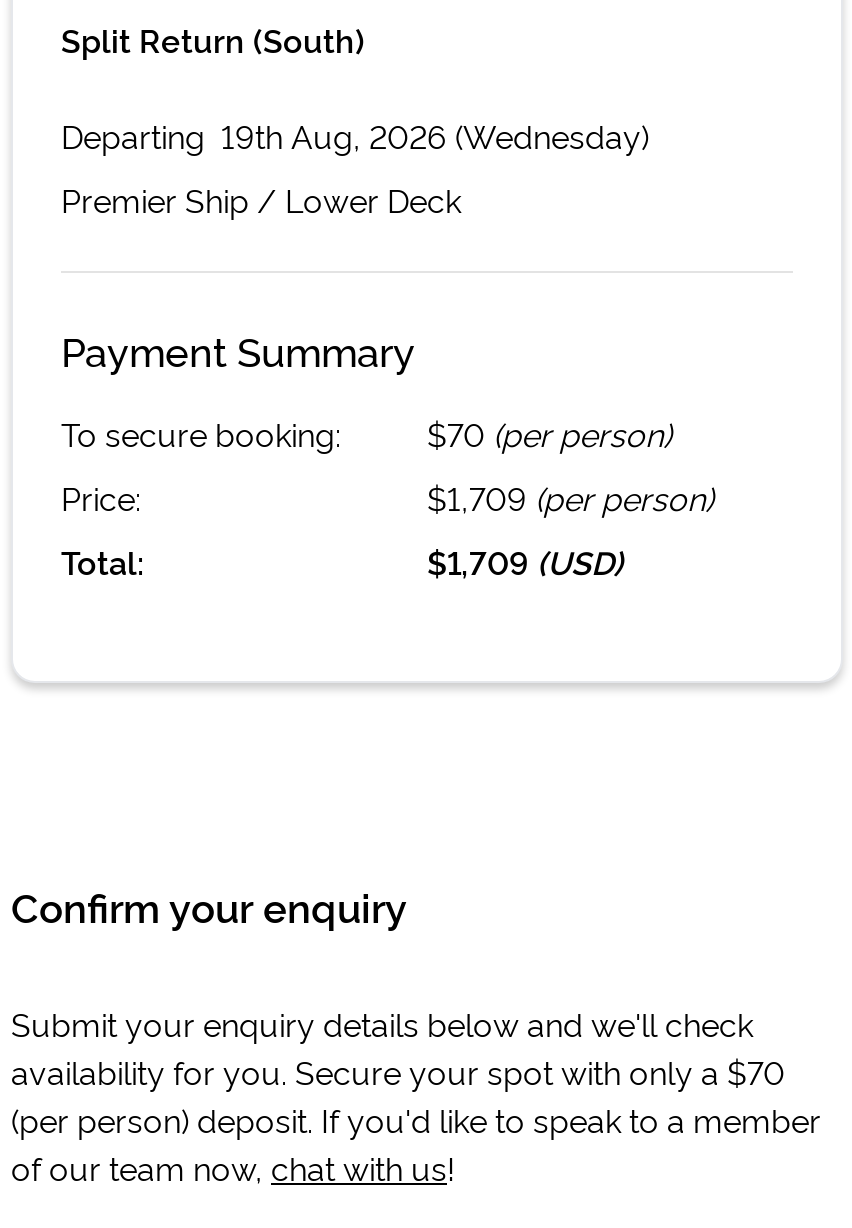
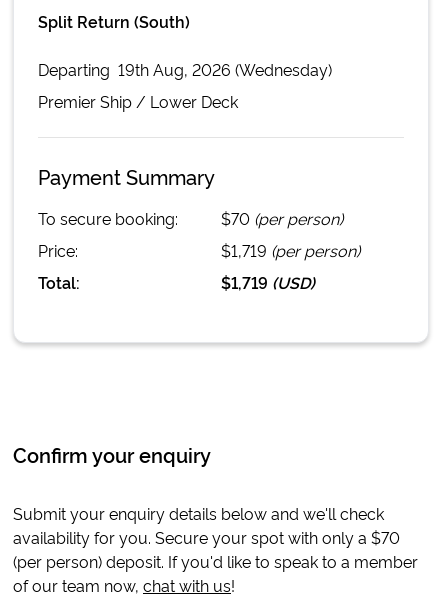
[427,475,713,519] $1,709 (per person) -> [221,239,360,261] $1,719 (per person)
[427,539,623,583] $1,709 (USD) -> [221,271,315,293] $1,719 (USD)

